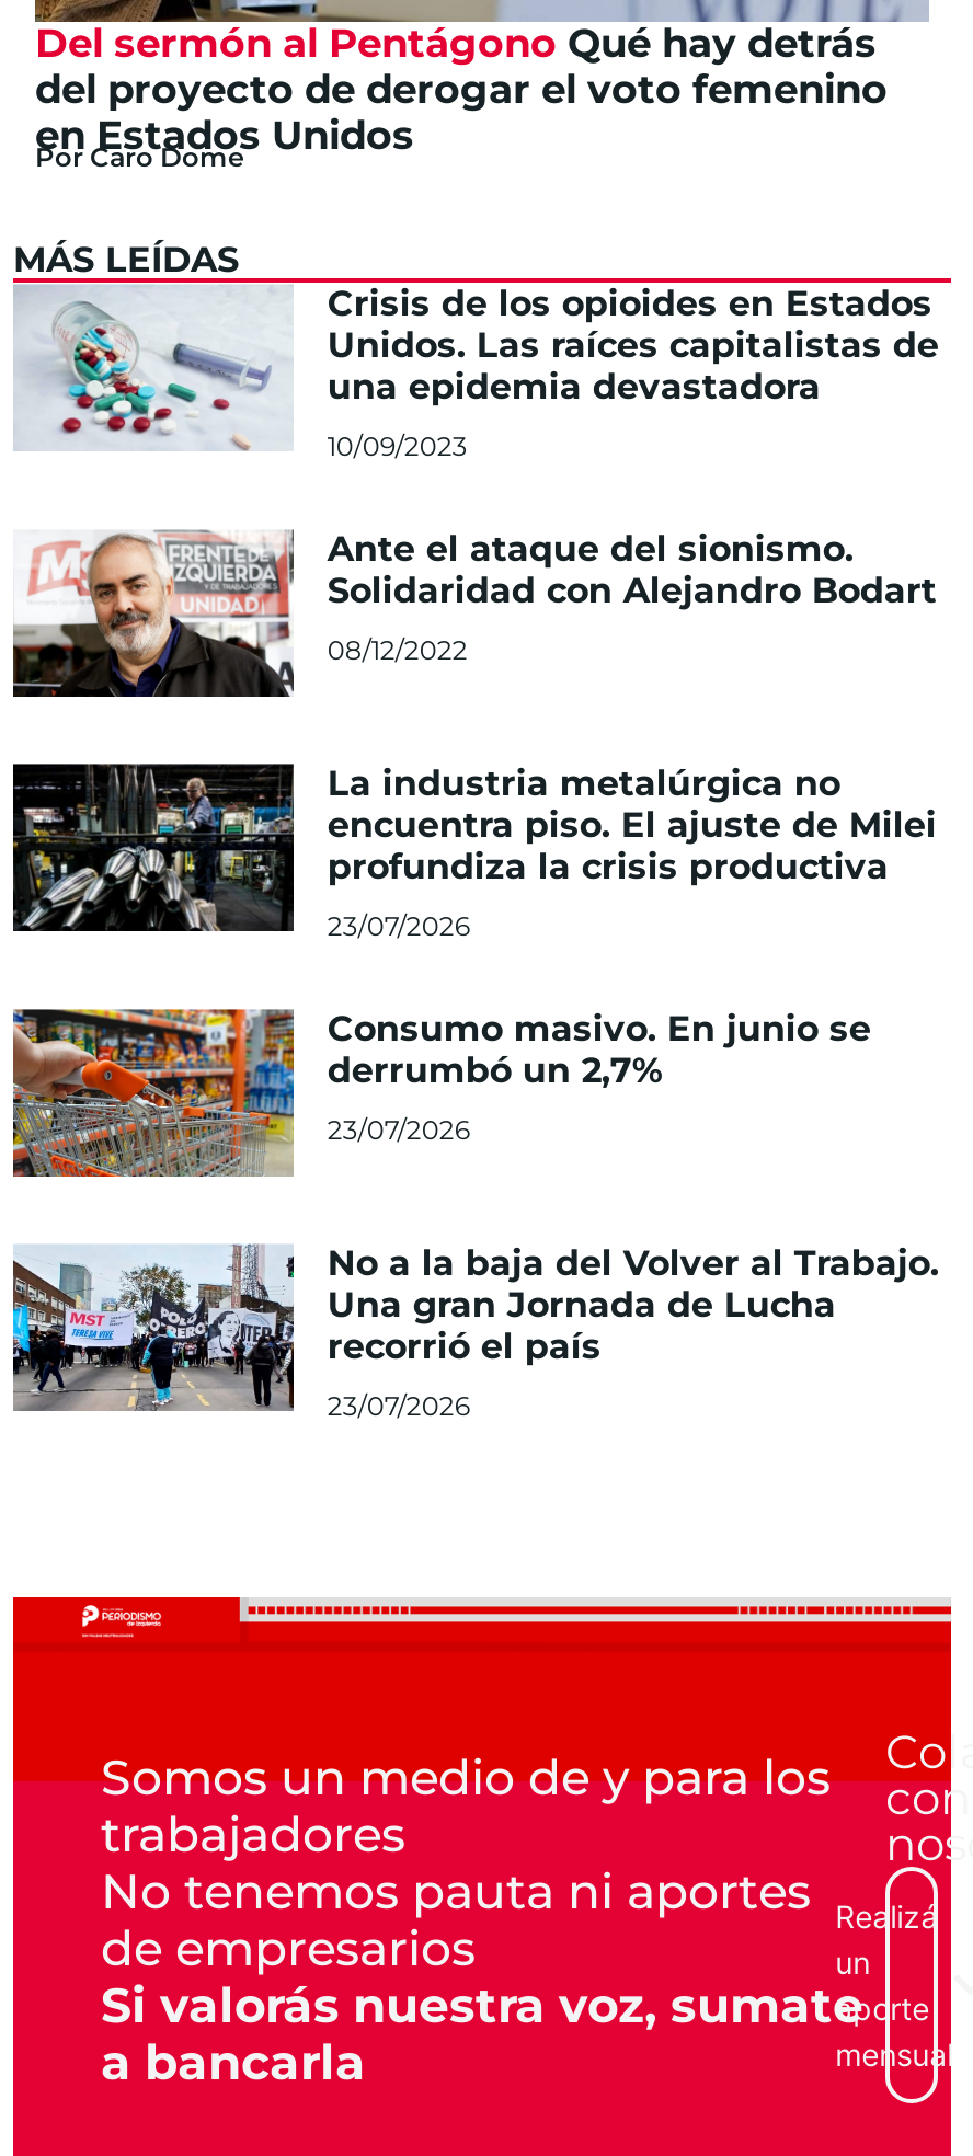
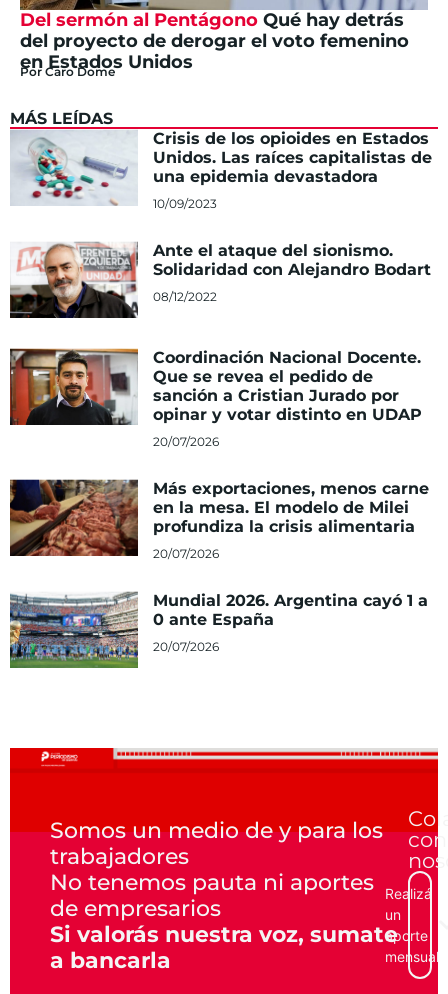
[11,762,937,933] [image] | La industria metalúrgica no | encuentra piso. El ajuste de Milei | profundiza la crisis productiva -> [9,348,422,426] [image] | Coordinación Nacional Docente. | Que se revea el pedido de | sanción a Cristian Jurado por | opinar y votar distinto en UDAP
[327,910,470,942] 23/07/2026 -> [153,434,219,449] 20/07/2026
[13,1008,871,1179] [image] | Consumo masivo. En junio se | derrumbó un 2,7% -> [10,479,429,557] [image] | Más exportaciones, menos carne | en la mesa. El modelo de Milei | profundiza la crisis alimentaria
[327,1113,470,1146] 23/07/2026 -> [153,546,219,561] 20/07/2026
[11,1242,939,1422] [image] | No a la baja del Volver al Trabajo. | Una gran Jornada de Lucha | recorrió el país -> [9,587,428,669] [image] | Mundial 2026. Argentina cayó 1 a | 0 ante España
[327,1389,470,1422] 23/07/2026 -> [153,639,219,654] 20/07/2026

